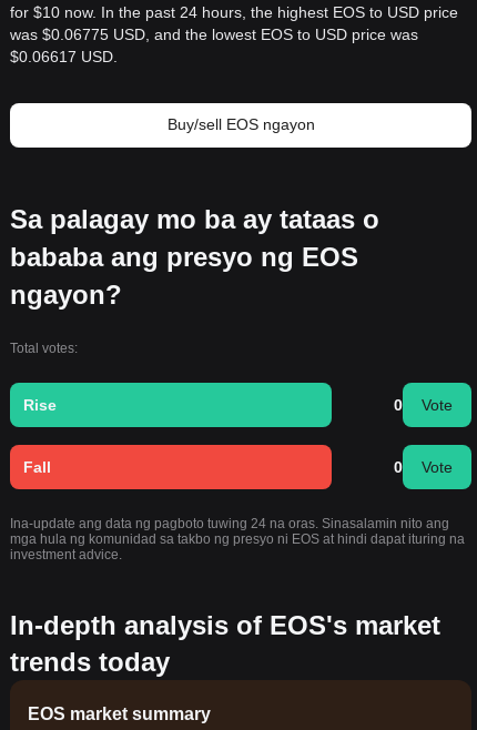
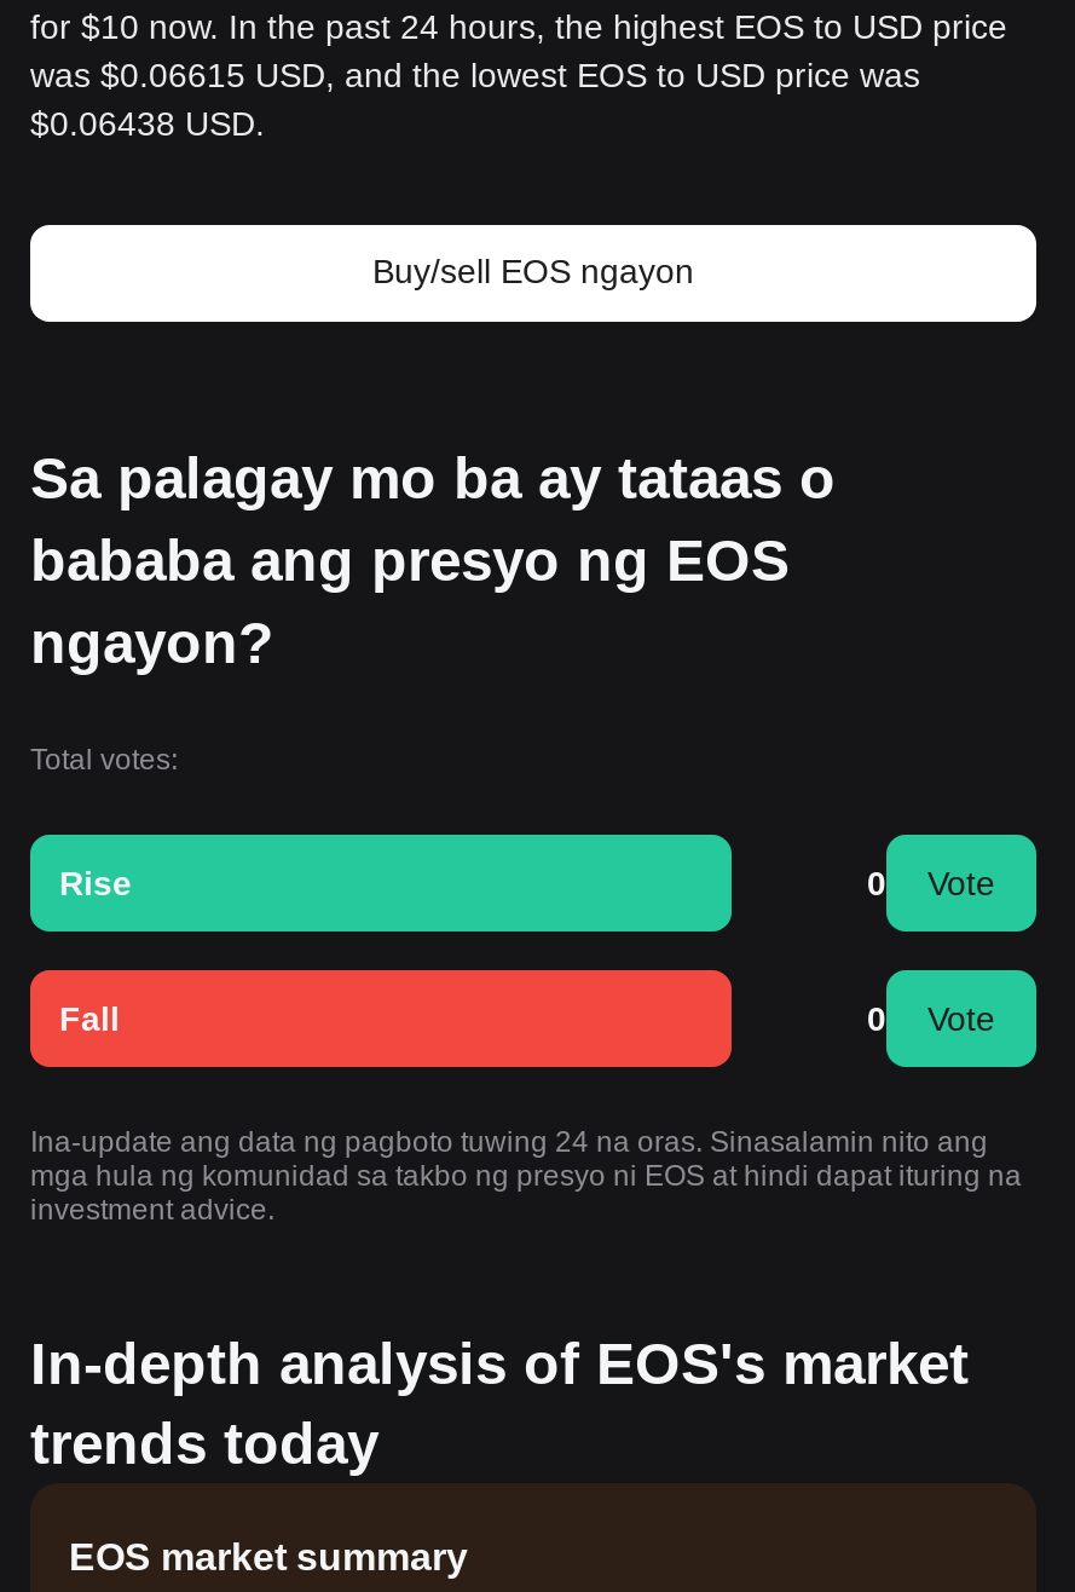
[10,26,418,43] was $0.06775 USD, and the lowest EOS to USD price was -> [30,56,920,94] was $0.06615 USD, and the lowest EOS to USD price was
[10,48,118,65] $0.06617 USD. -> [30,104,265,143] $0.06438 USD.

